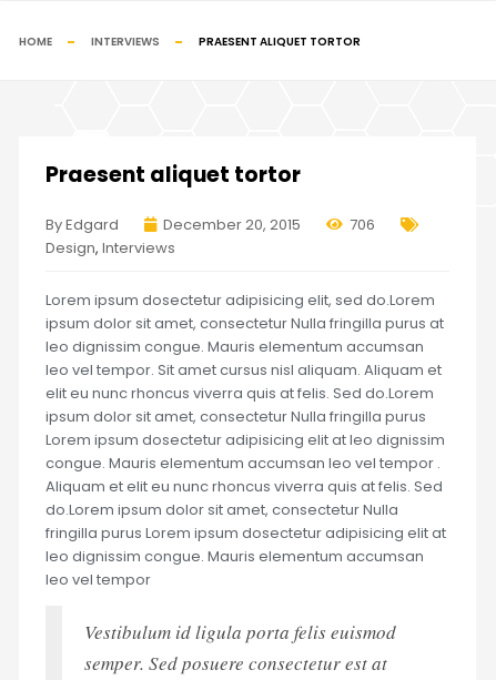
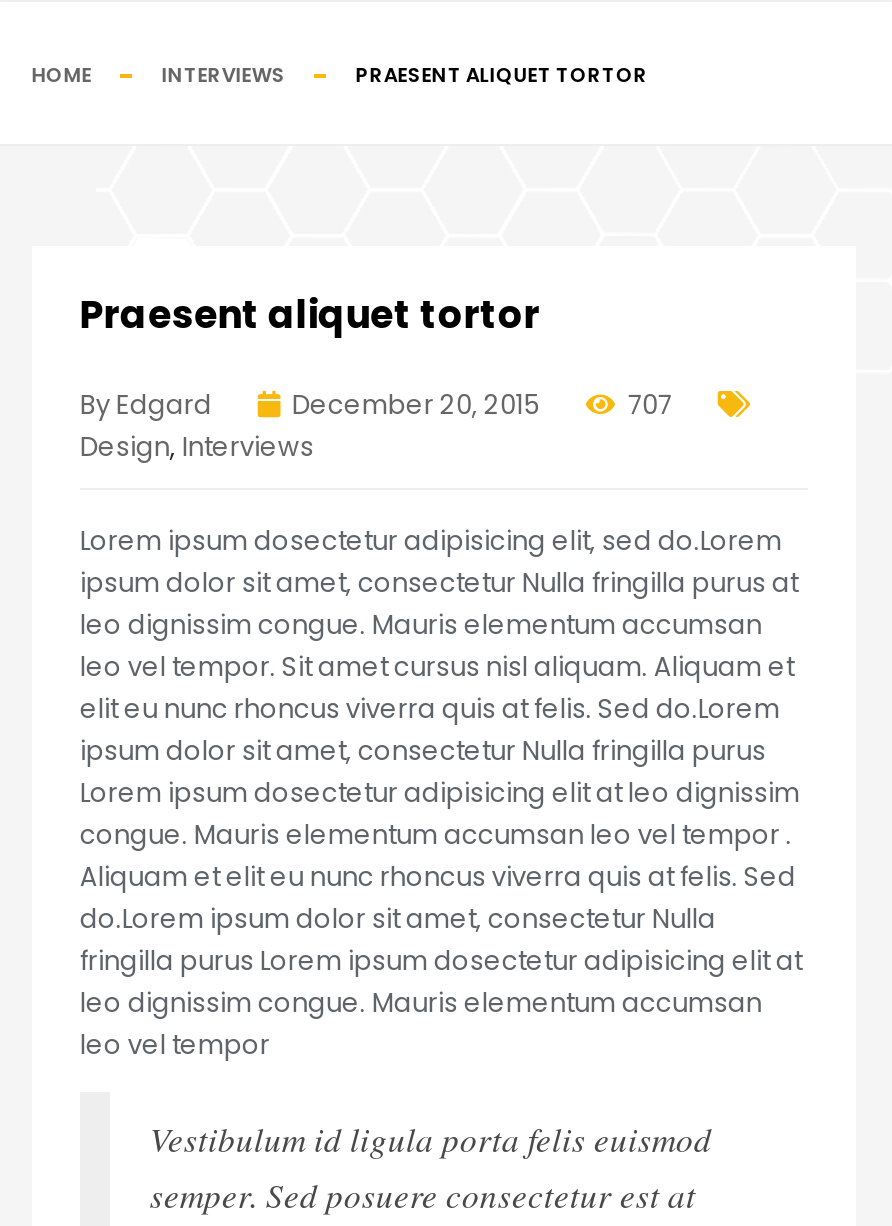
[349,214,375,235] 706 -> [628,386,672,424] 707

